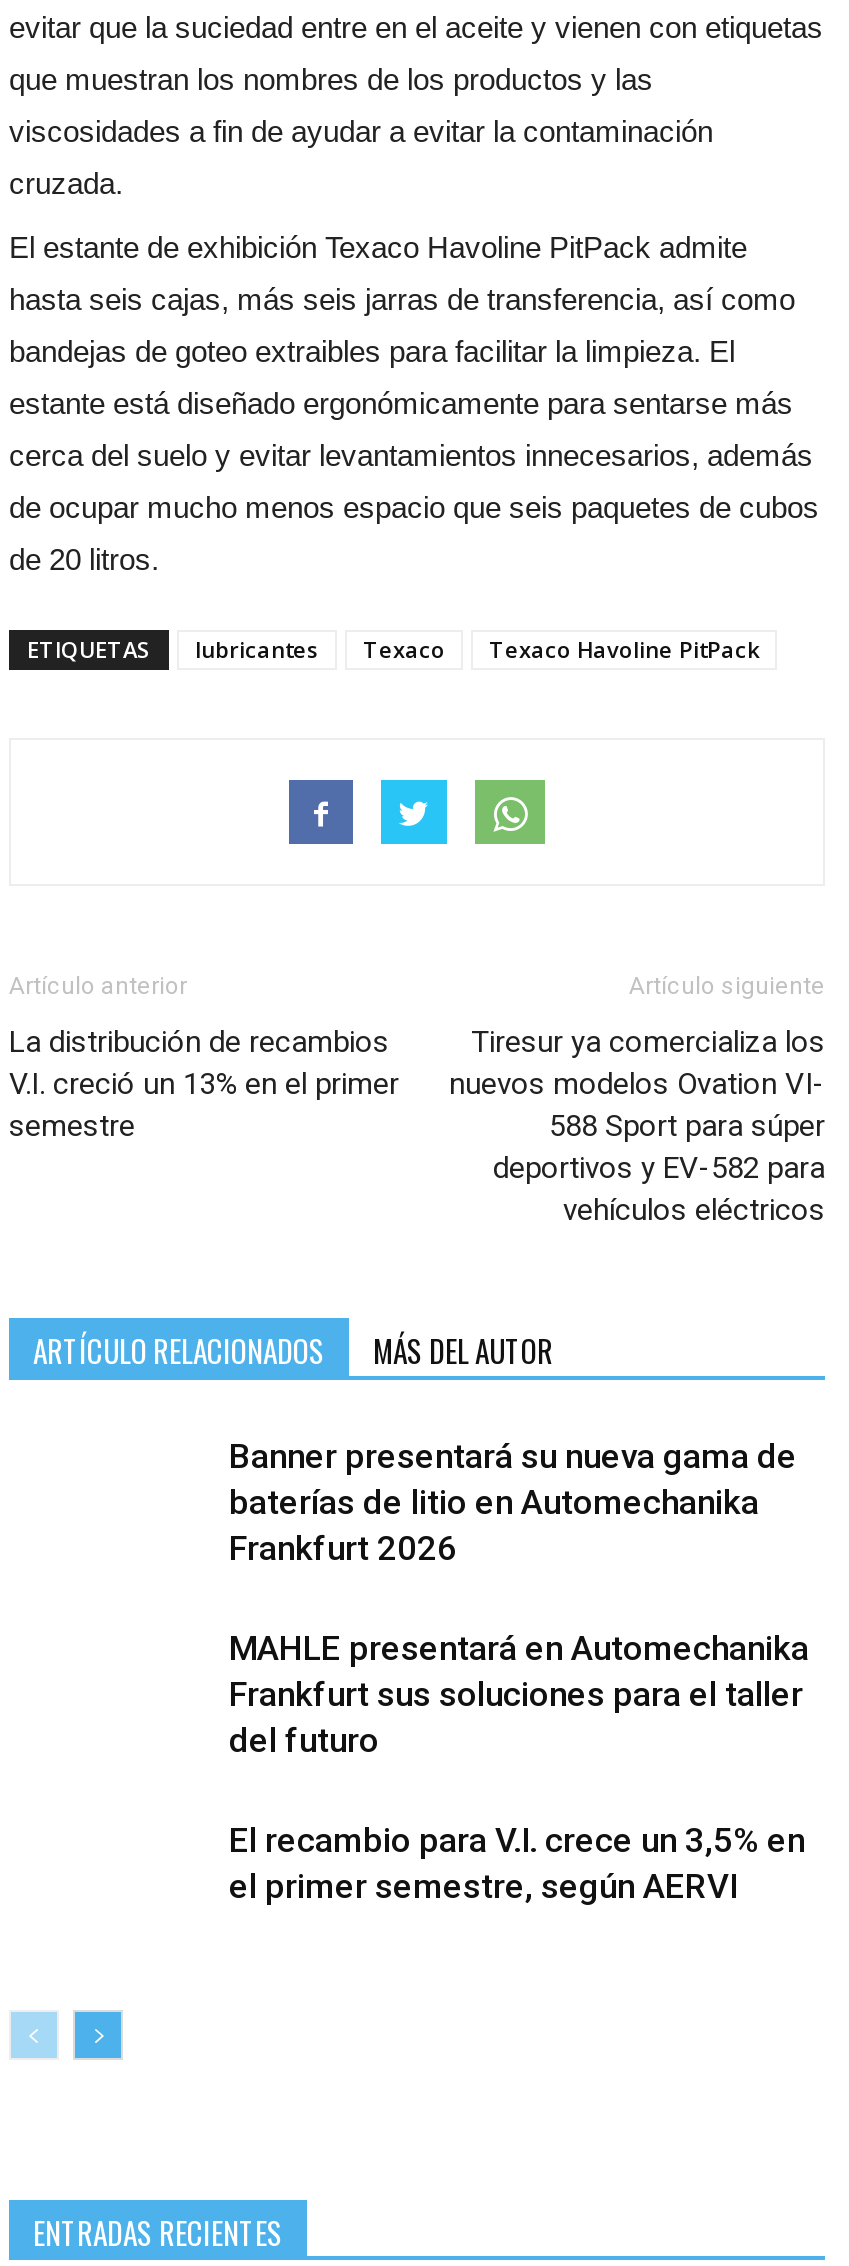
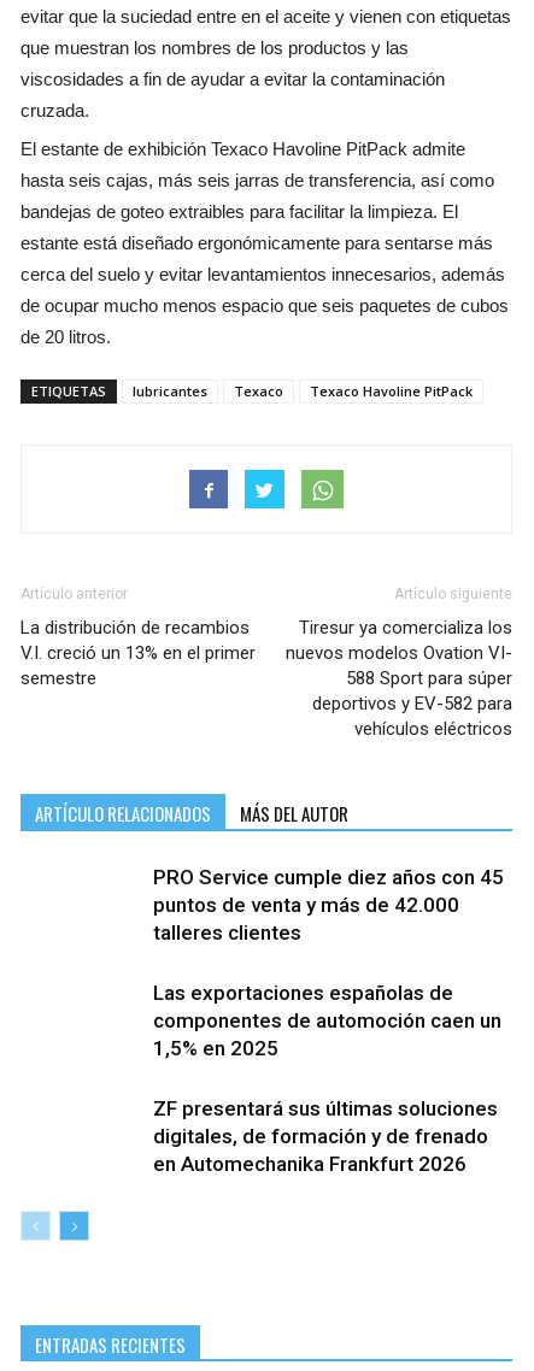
[229,1436,797,1568] Banner presentará su nueva gama de | baterías de litio en Automechanika | Frankfurt 2026 -> [153,865,504,945] PRO Service cumple diez años con 45 | puntos de venta y más de 42.000 | talleres clientes
[229,1628,809,1760] MAHLE presentará en Automechanika | Frankfurt sus soluciones para el taller | del futuro -> [153,981,501,1060] Las exportaciones españolas de | componentes de automoción caen un | 1,5% en 2025
[229,1820,805,1906] El recambio para V.I. crece un 3,5% en | el primer semestre, según AERVI -> [153,1096,498,1176] ZF presentará sus últimas soluciones | digitales, de formación y de frenado | en Automechanika Frankfurt 2026

